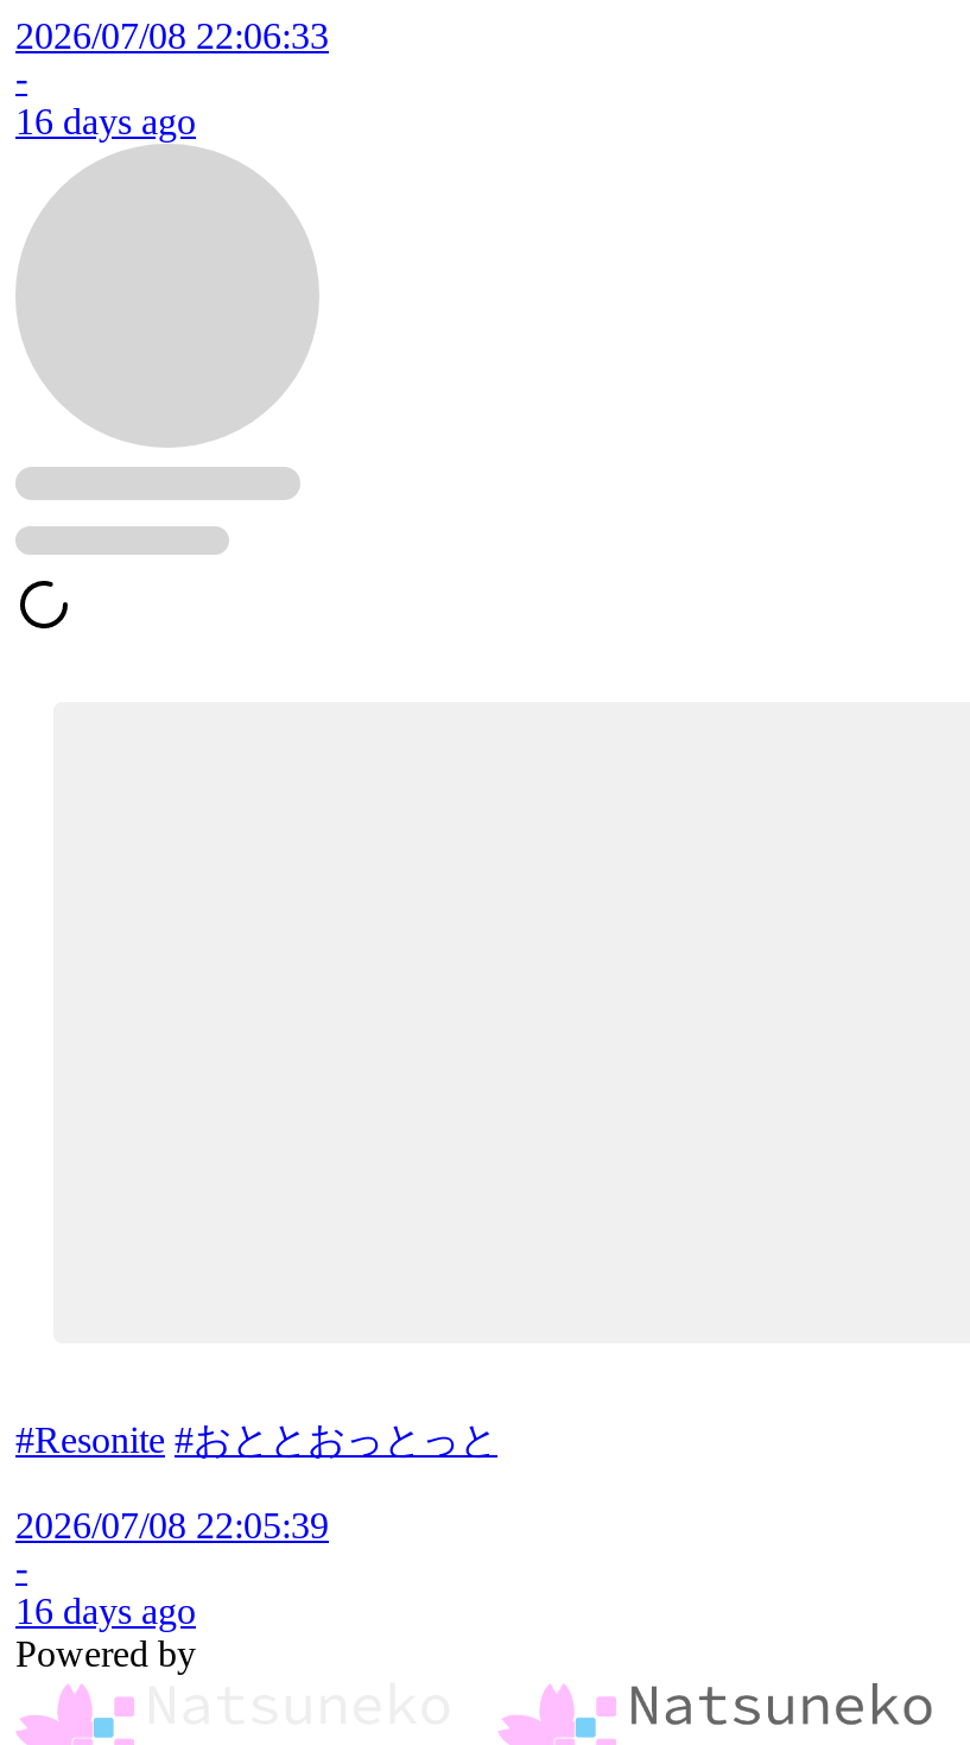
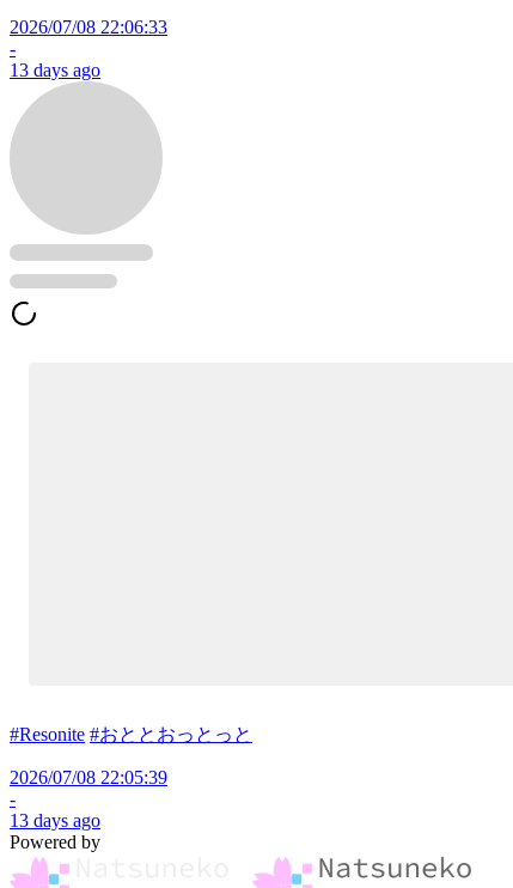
[15,101,196,141] 16 days ago -> [10,60,100,80] 13 days ago
[15,1591,196,1631] 16 days ago -> [10,810,100,831] 13 days ago

